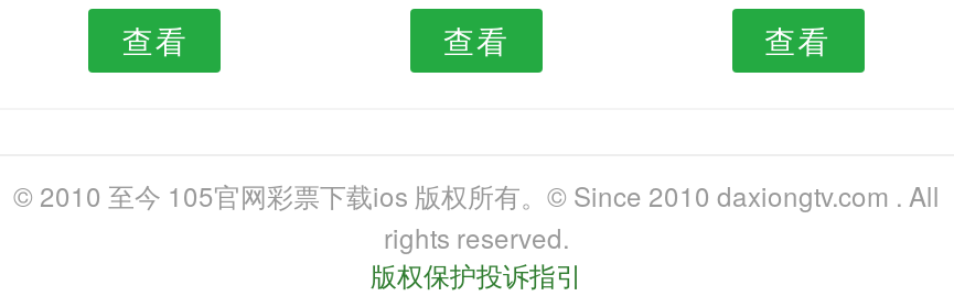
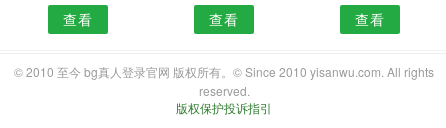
[13,177,940,256] © 2010 至今 105官网彩票下载ios 版权所有。© Since 2010 daxiongtv.com . All | rights reserved. -> [14,63,434,99] © 2010 至今 bg真人登录官网 版权所有。© Since 2010 yisanwu.com. All rights | reserved.

